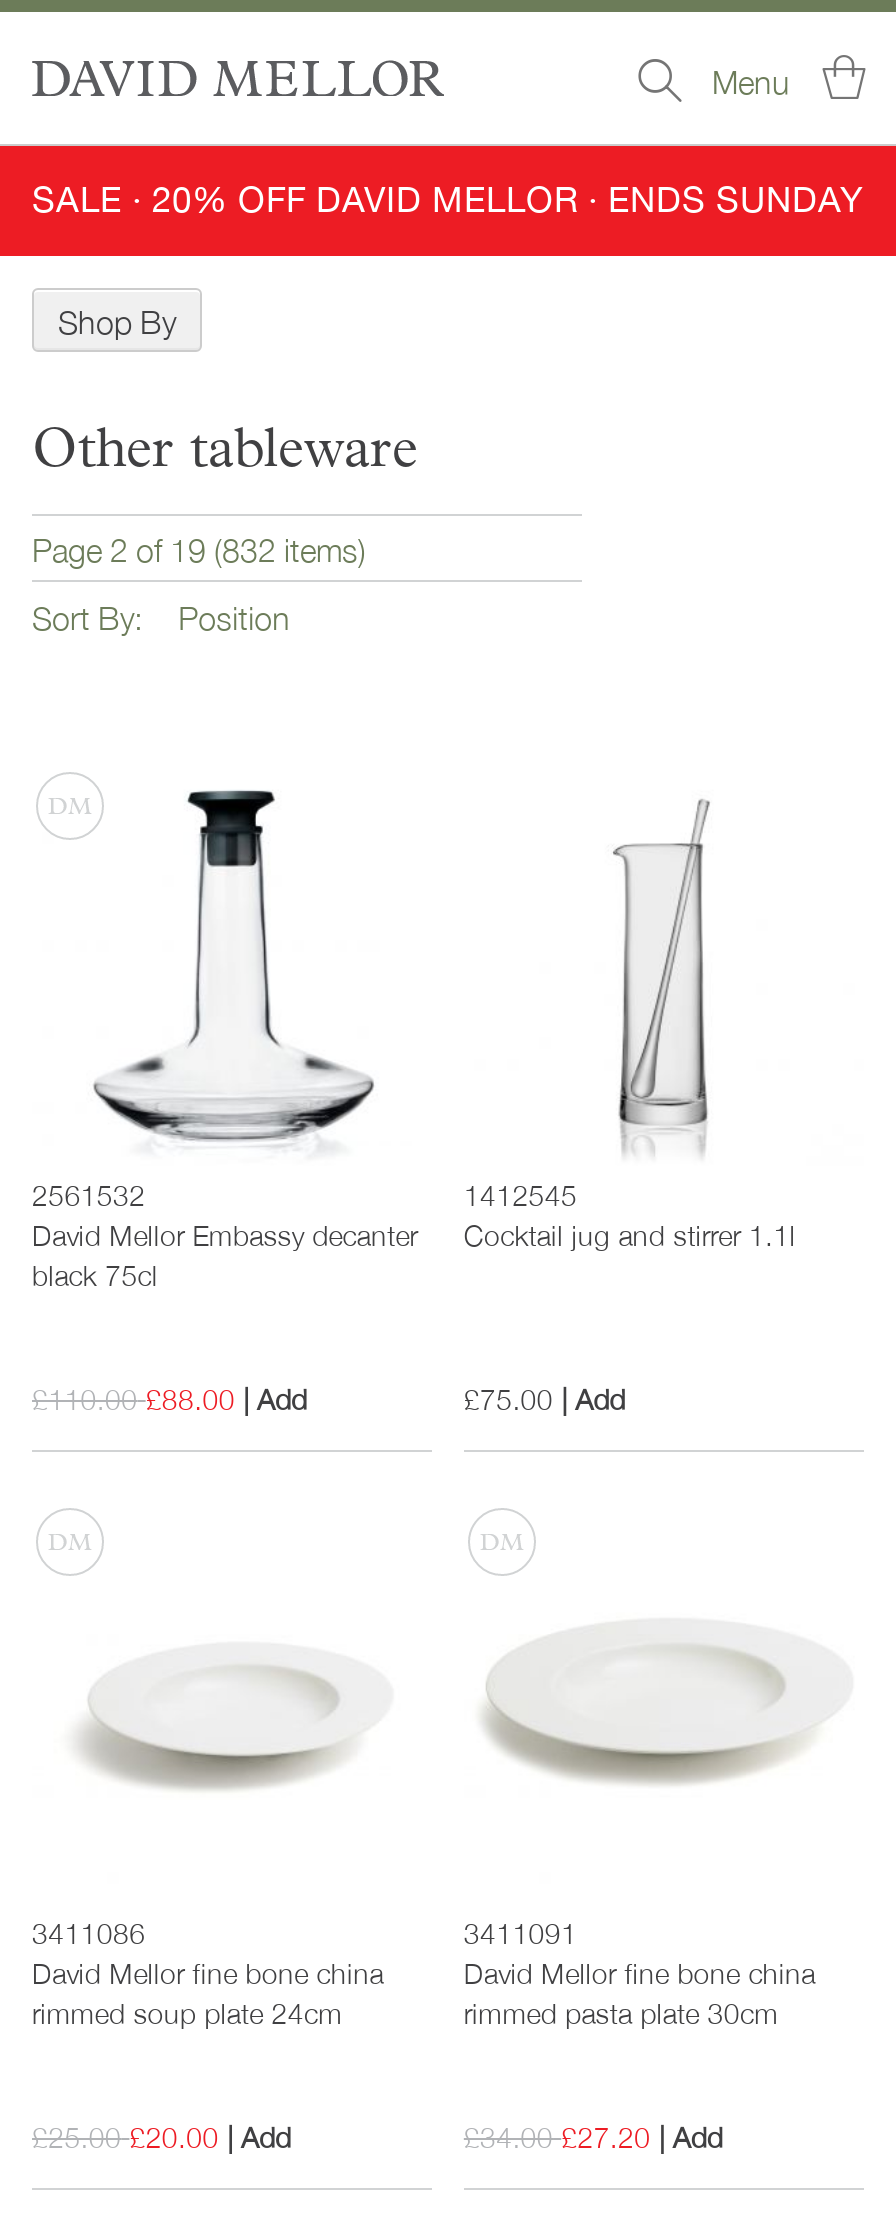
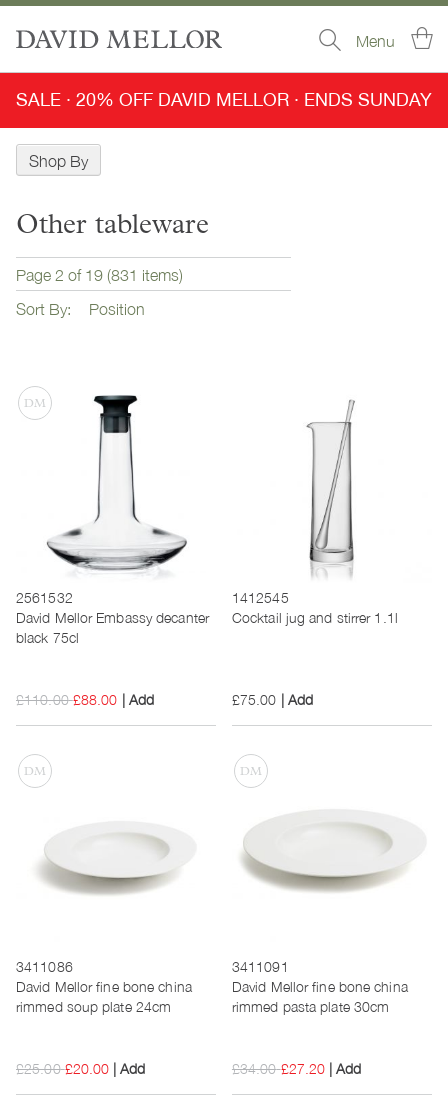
[32,523,366,571] Page 2 of 19 (832 items) -> [16,261,183,285] Page 2 of 19 (831 items)

